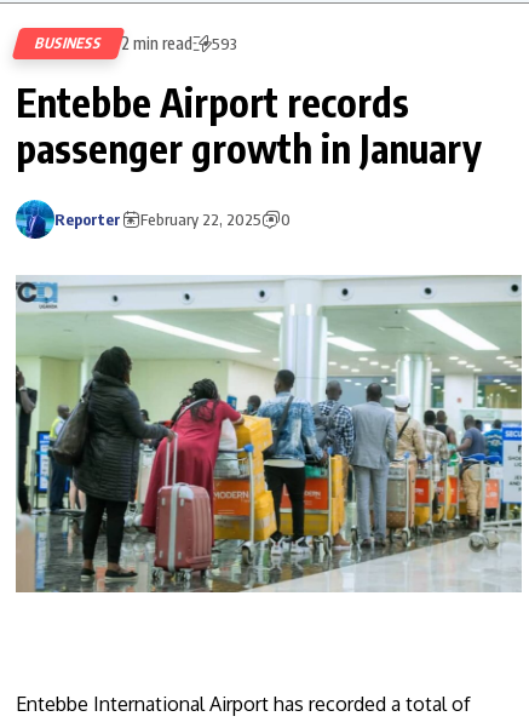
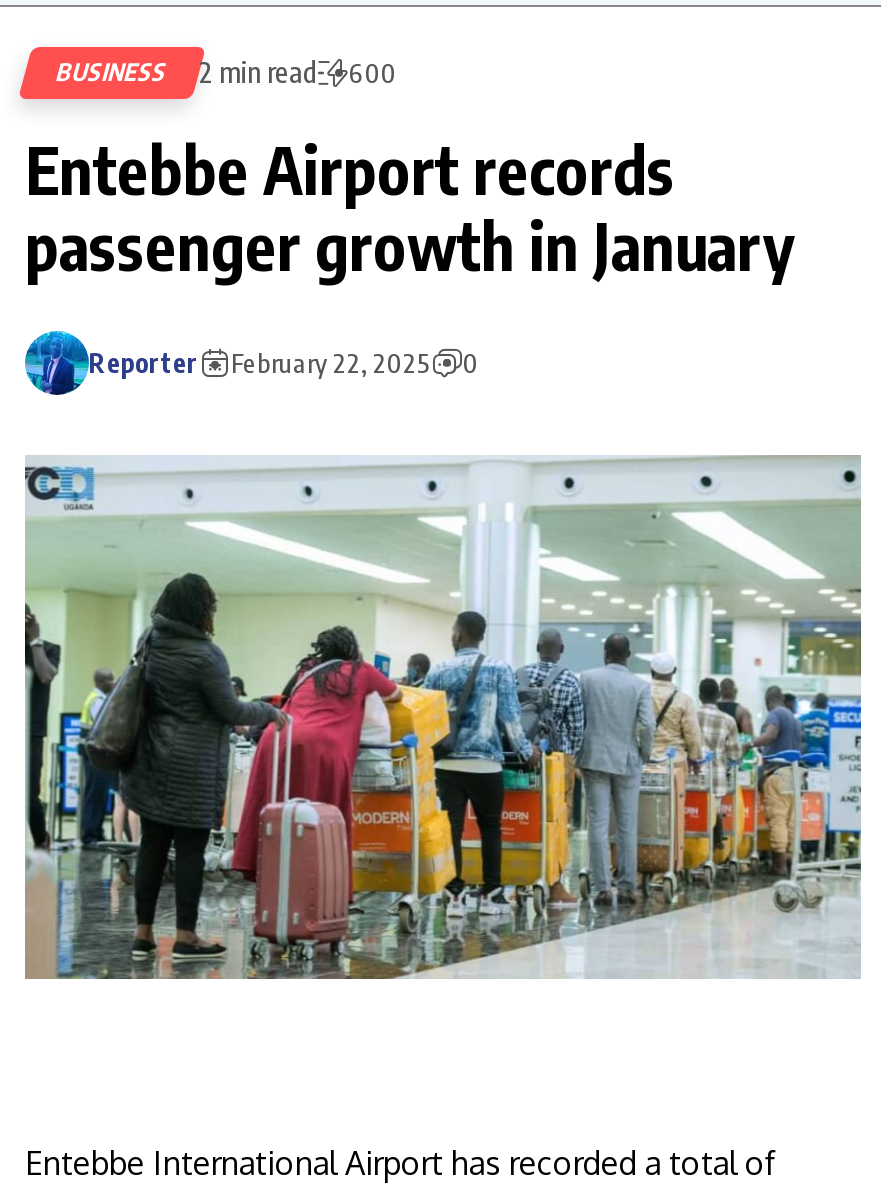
[33,33,237,53] BUSINESS 2 min read 593 -> [53,55,397,89] BUSINESS 2 min read 600

